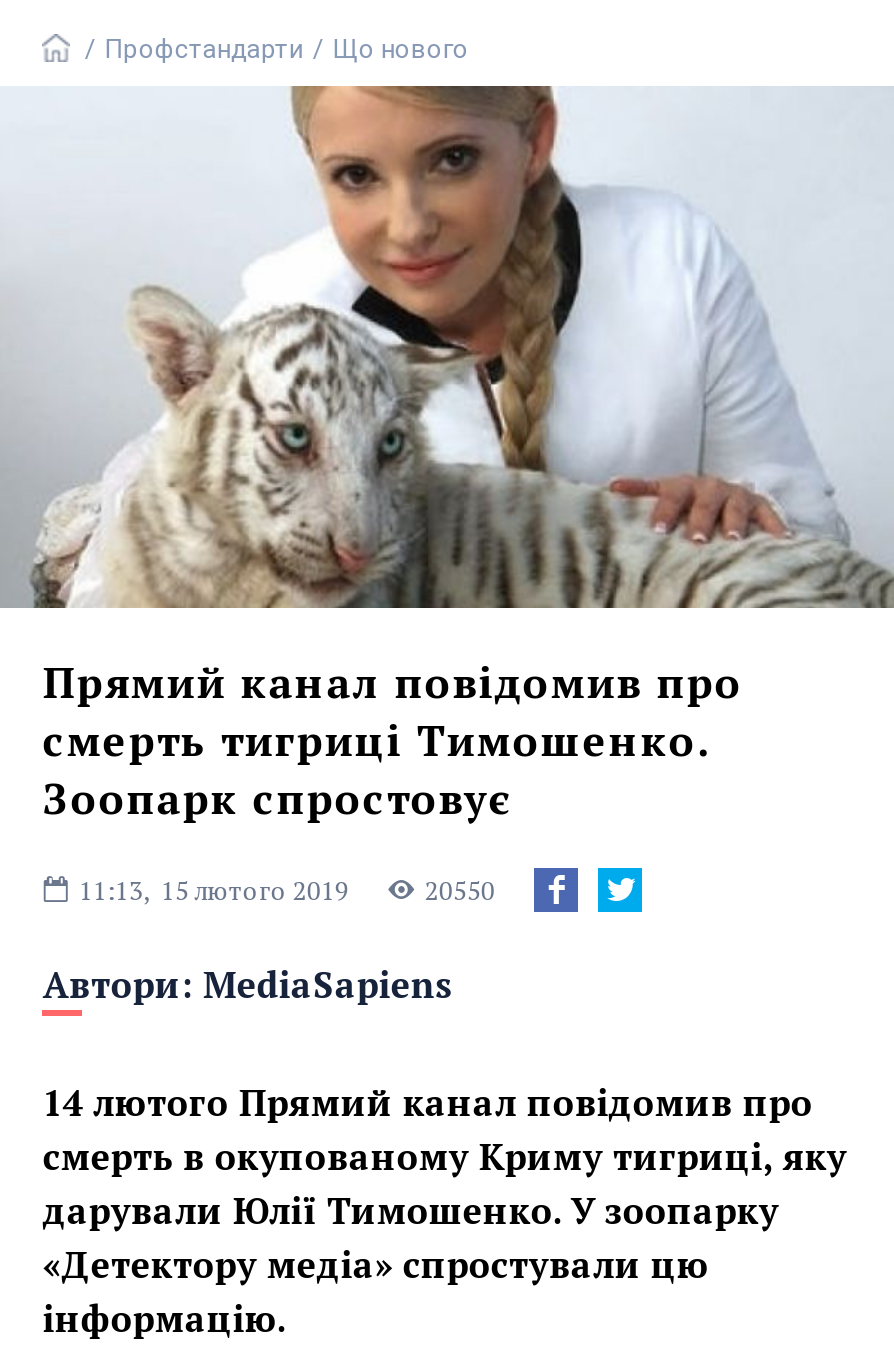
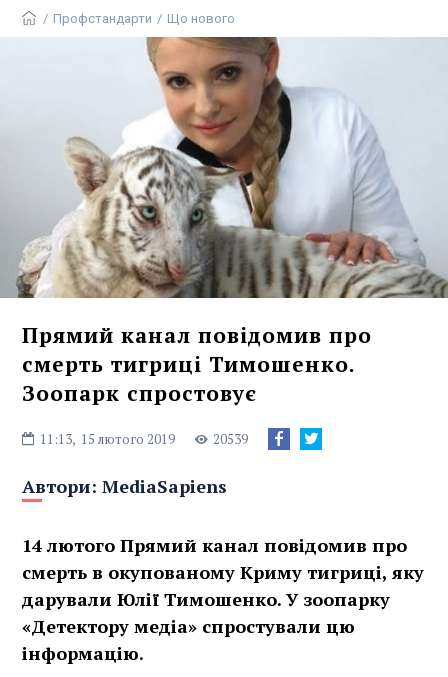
[425,872,495,908] 20550 -> [213,430,248,448] 20539

